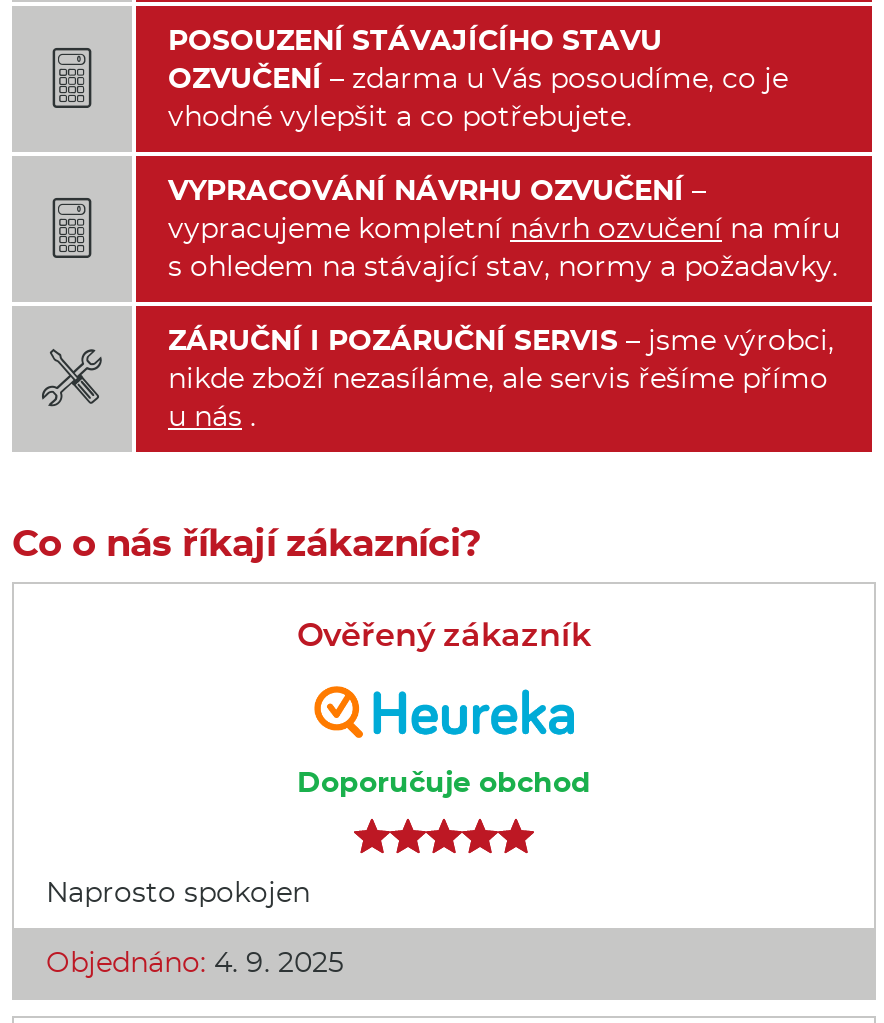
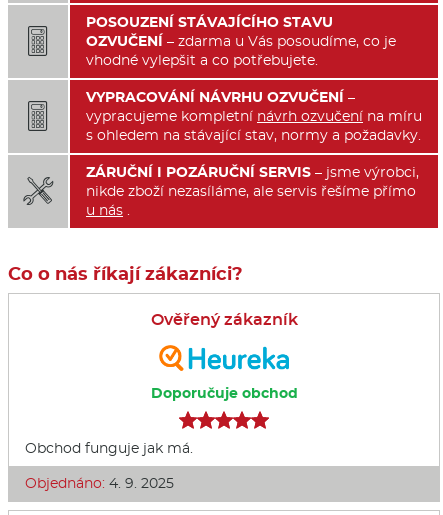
[46,874,310,910] Naprosto spokojen -> [25,439,193,457] Obchod funguje jak má.

